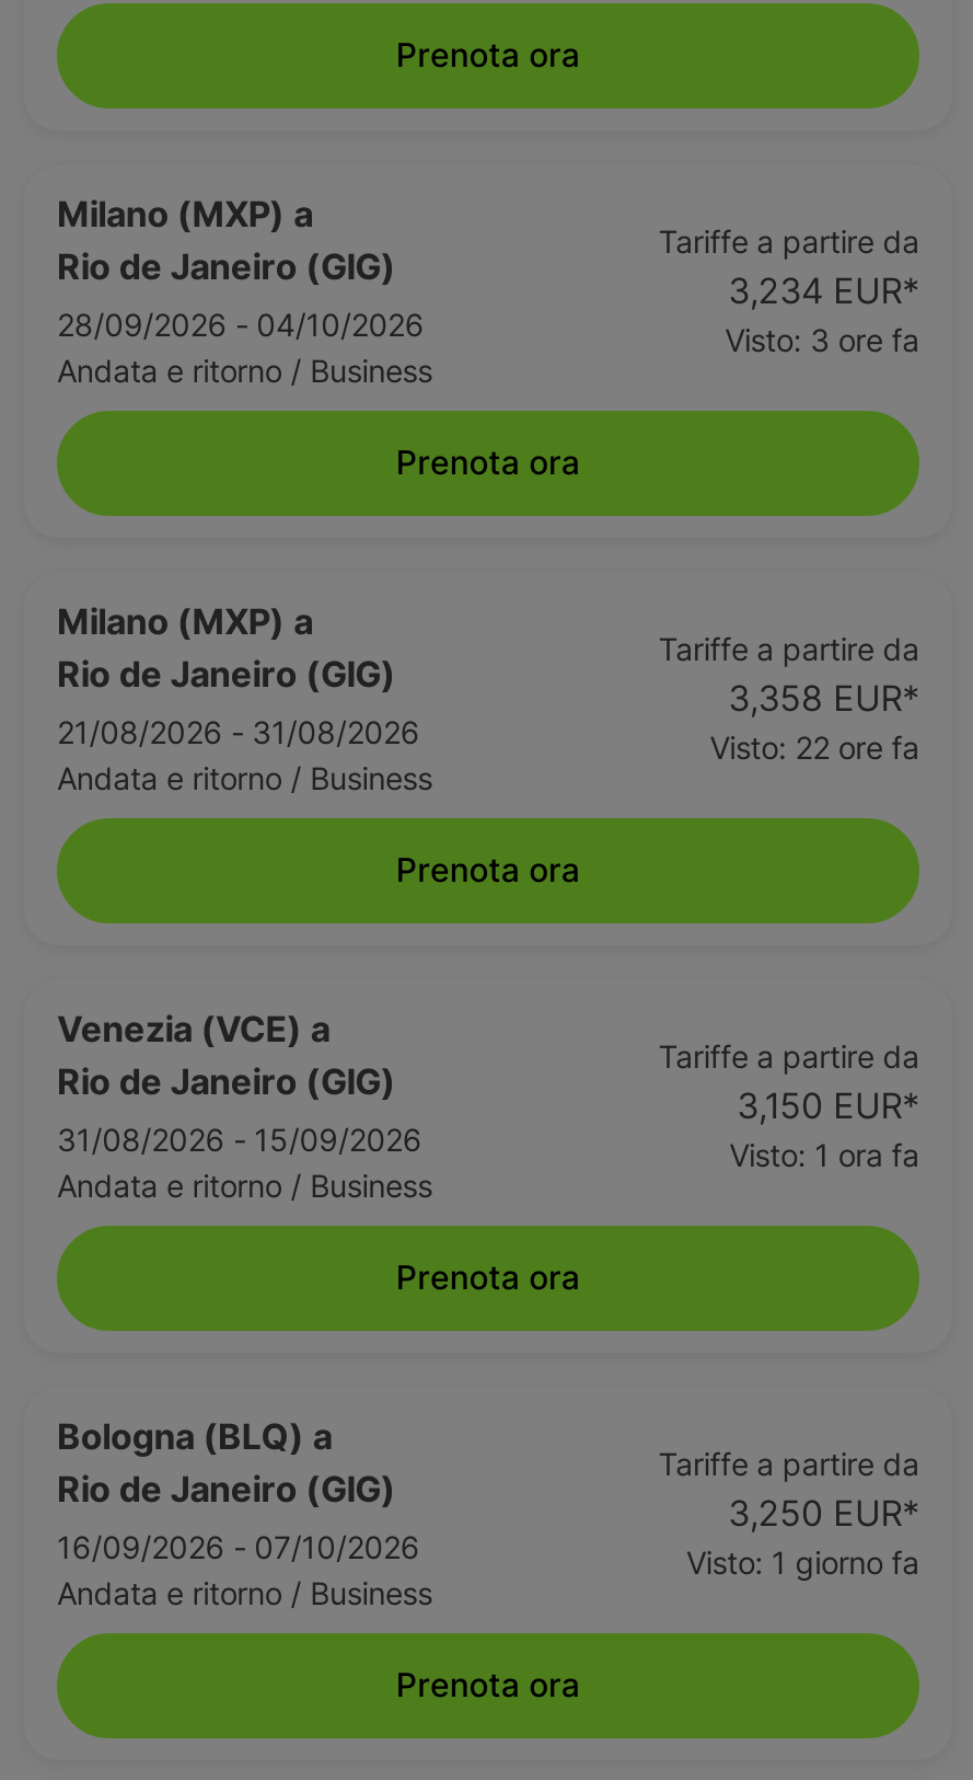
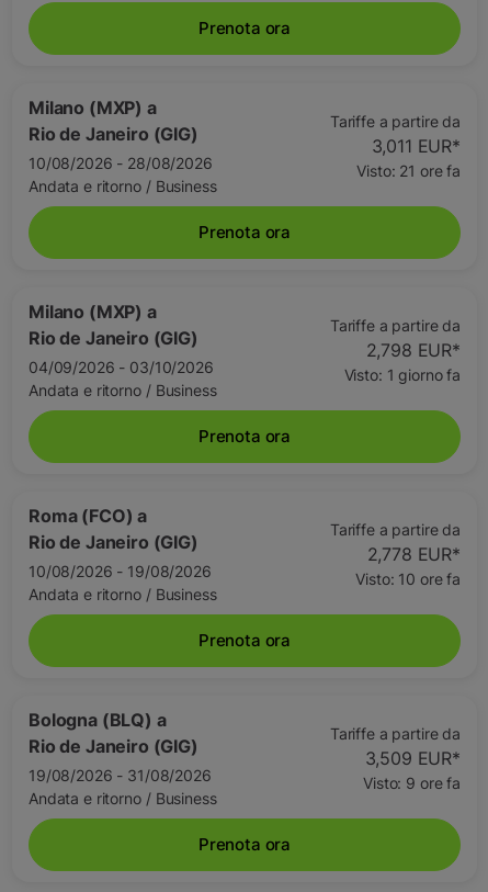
[728,268,919,312] 3,234 EUR* -> [371,135,461,157] 3,011 EUR*
[57,306,424,343] 28/09/2026 - 04/10/2026 -> [29,154,213,172] 10/08/2026 - 28/08/2026
[725,321,919,358] Visto: 3 ore fa -> [357,161,461,180] Visto: 21 ore fa
[728,676,919,720] 3,358 EUR* -> [366,339,461,361] 2,798 EUR*
[57,713,420,750] 21/08/2026 - 31/08/2026 -> [29,358,214,376] 04/09/2026 - 03/10/2026
[710,728,919,766] Visto: 22 ore fa -> none
[57,1007,330,1050] Venezia (VCE) a -> [29,505,147,527] Roma (FCO) a
[737,1083,919,1127] 3,150 EUR* -> [367,543,461,565] 2,778 EUR*
[57,1121,422,1158] 31/08/2026 - 15/09/2026 -> [29,562,211,580] 10/08/2026 - 19/08/2026
[729,1136,919,1173] Visto: 1 ora fa -> [356,569,461,588] Visto: 10 ore fa
[728,1491,919,1535] 3,250 EUR* -> [365,747,461,769] 3,509 EUR*
none -> [363,774,461,792] Visto: 9 ore fa
[57,1528,420,1565] 16/09/2026 - 07/10/2026 -> [29,766,211,784] 19/08/2026 - 31/08/2026
moved [686,1543,919,1581] -> [344,365,461,384]: Visto: 1 giorno fa

